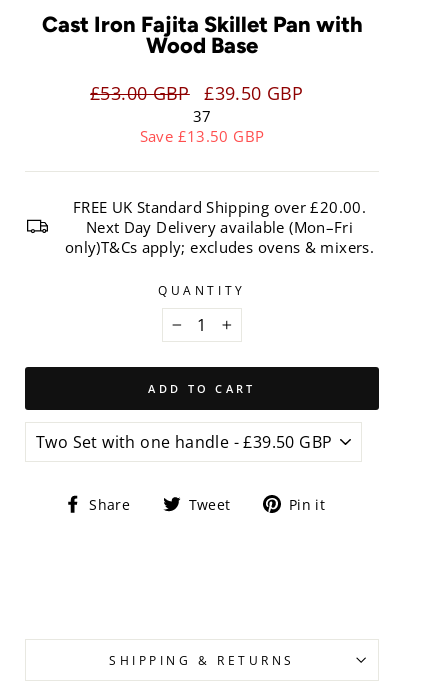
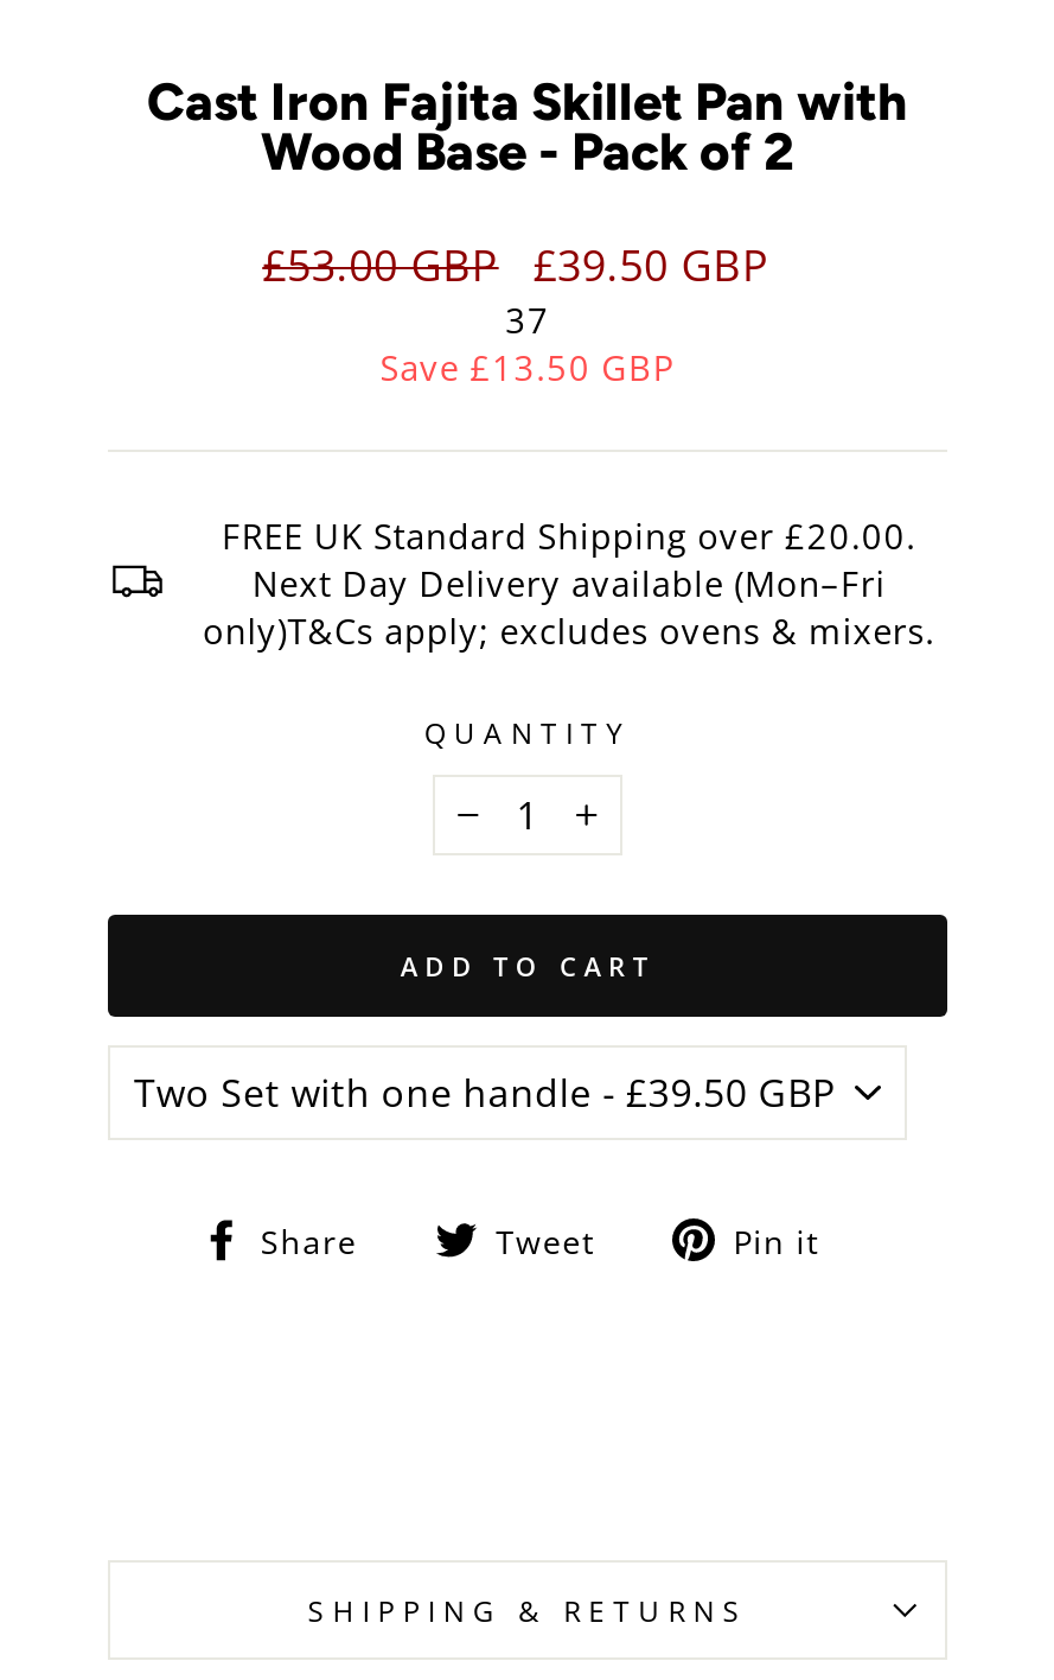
[146,32,258,58] Wood Base -> [261,120,794,182] Wood Base - Pack of 2

